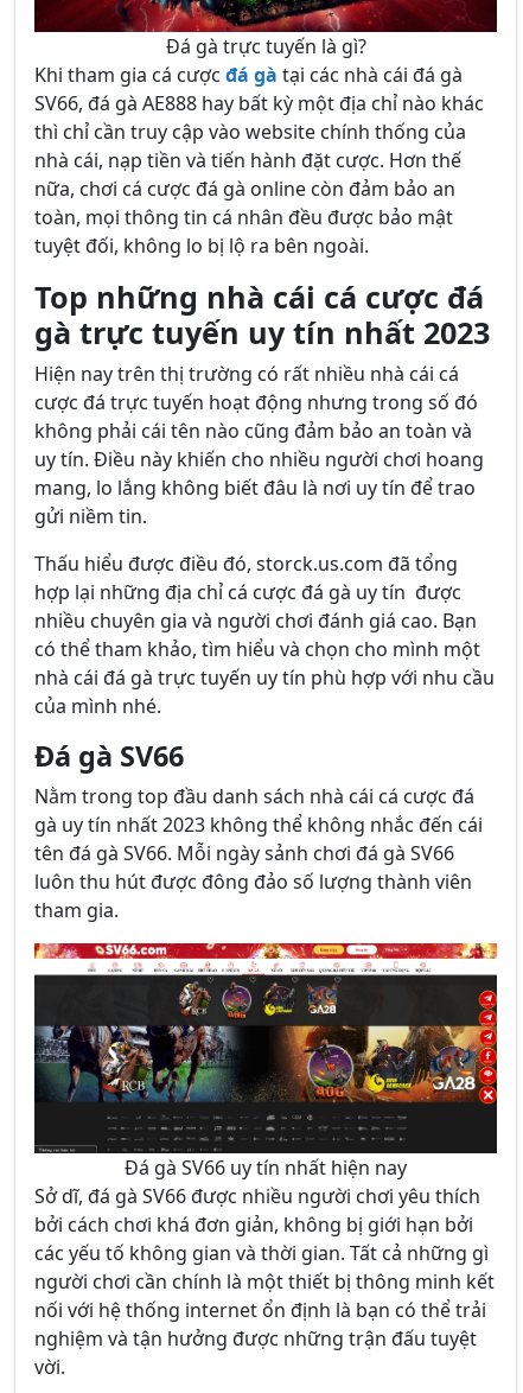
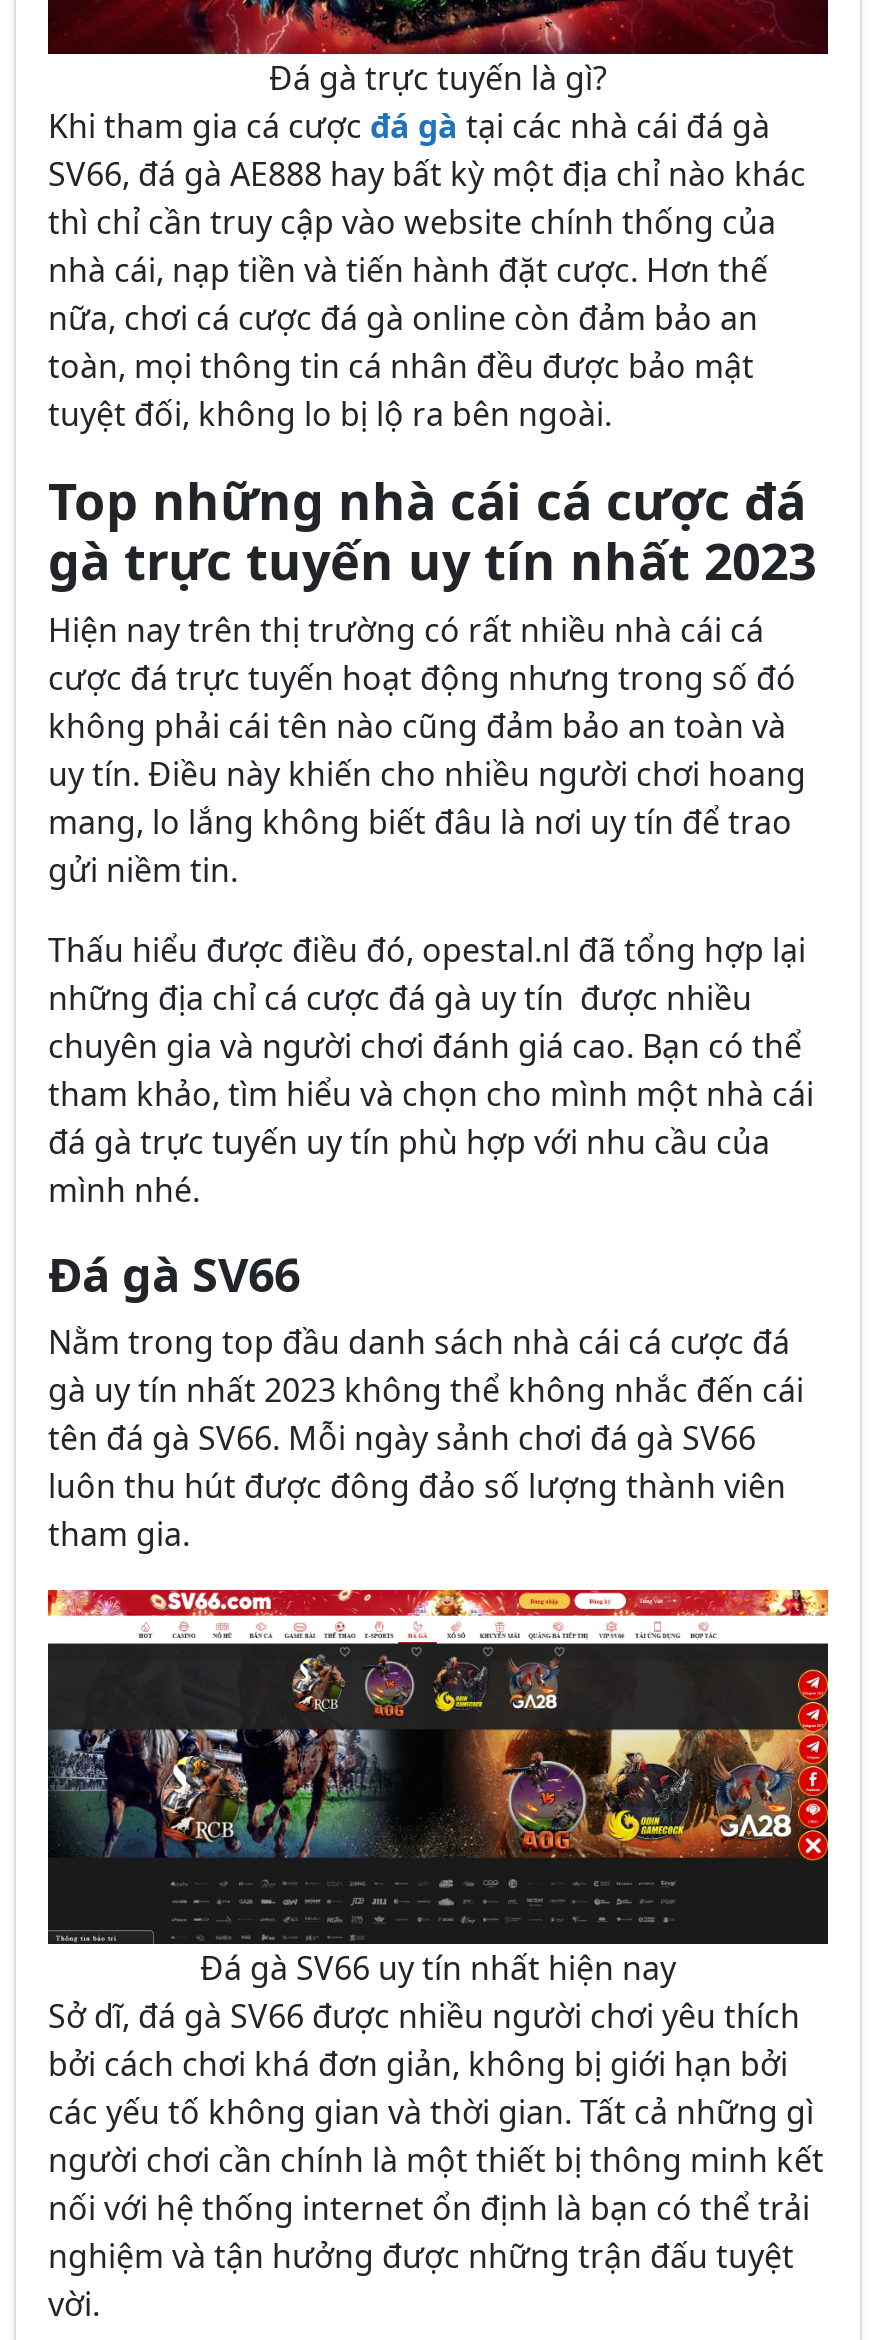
[34,551,495,719] Thấu hiểu được điều đó, storck.us.com đã tổng | hợp lại những địa chỉ cá cược đá gà uy tín được | nhiều chuyên gia và người chơi đánh giá cao. Bạn | có thể tham khảo, tìm hiểu và chọn cho mình một | nhà cái đá gà trực tuyến uy tín phù hợp với nhu cầu | của mình nhé. -> [48,928,814,1212] Thấu hiểu được điều đó, opestal.nl đã tổng hợp lại | những địa chỉ cá cược đá gà uy tín được nhiều | chuyên gia và người chơi đánh giá cao. Bạn có thể | tham khảo, tìm hiểu và chọn cho mình một nhà cái | đá gà trực tuyến uy tín phù hợp với nhu cầu của | mình nhé.

